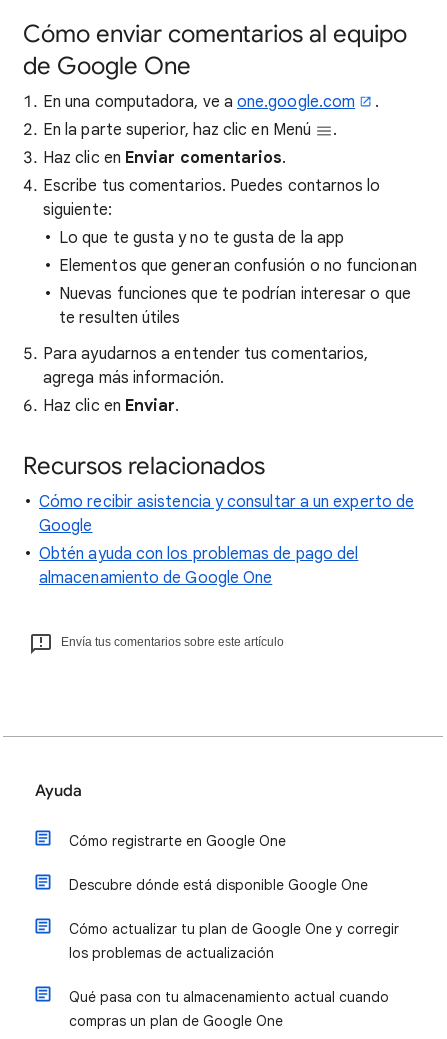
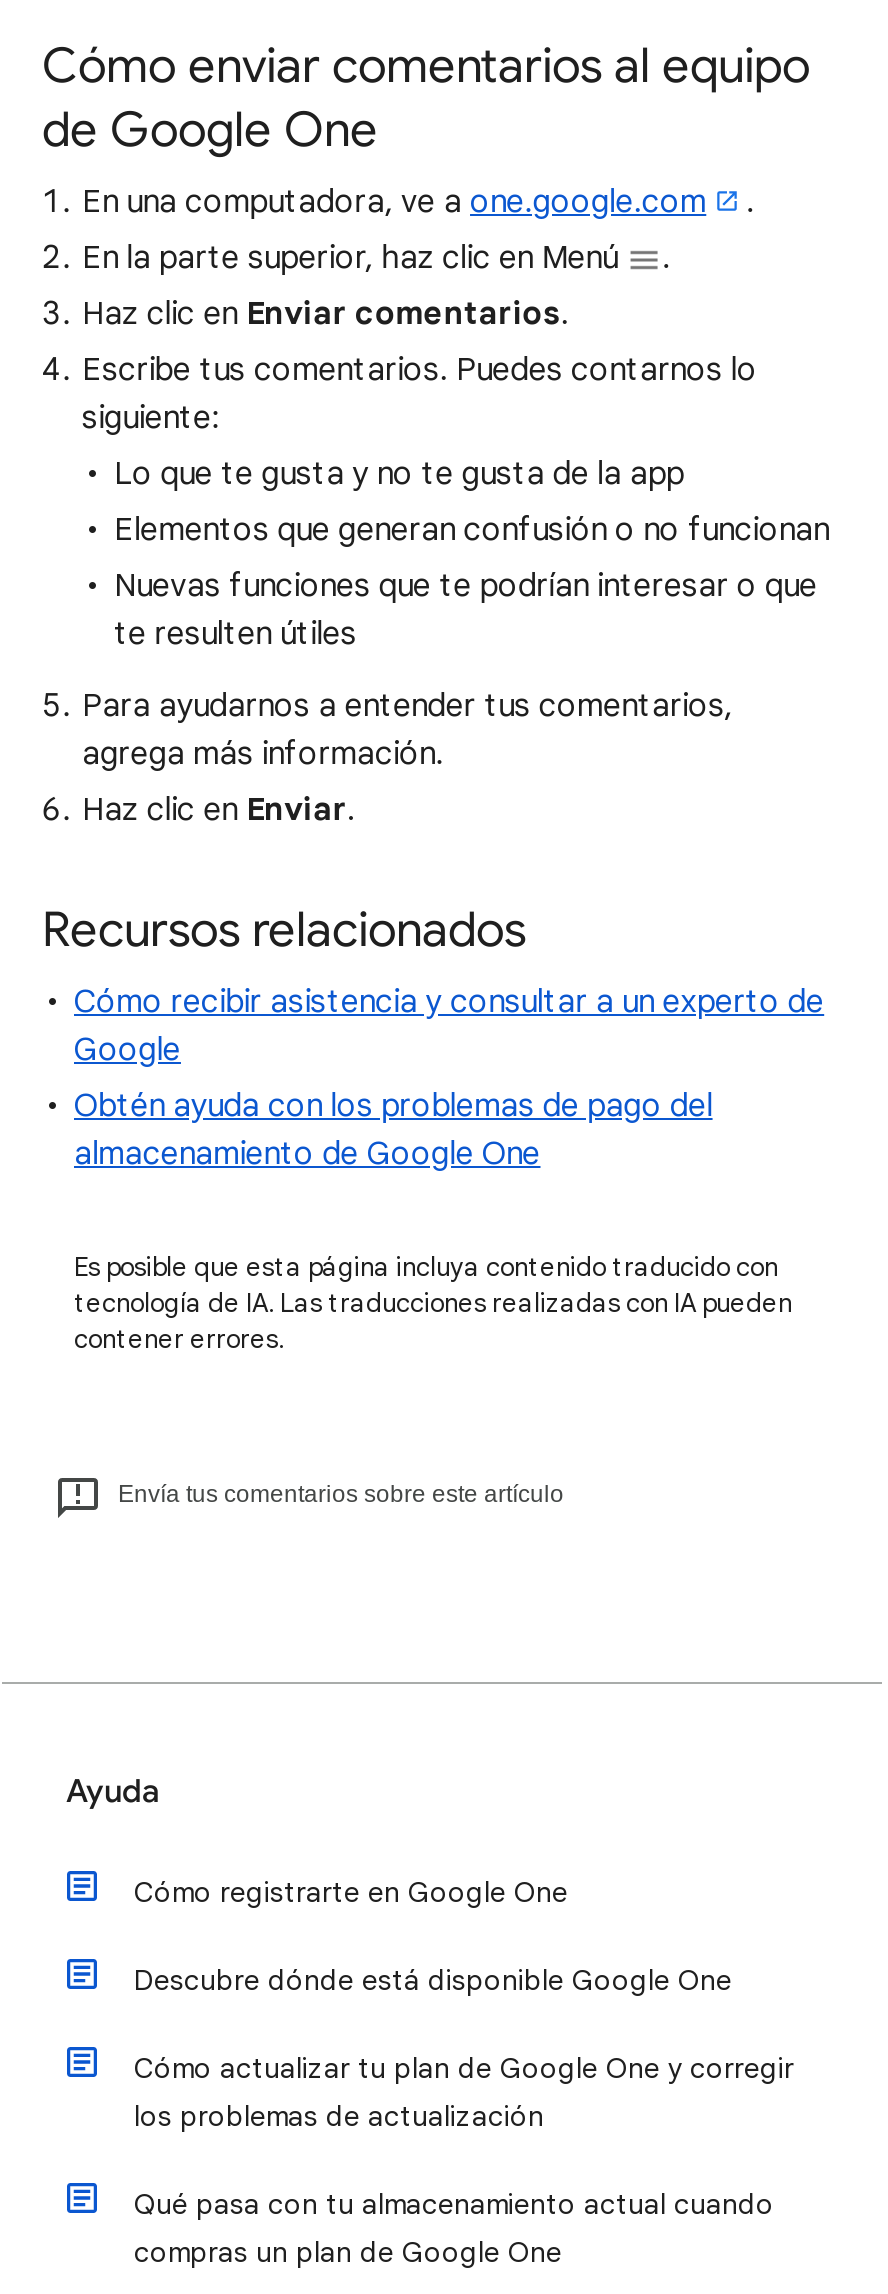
none -> [74,1250,792,1356] Es posible que esta página incluya contenido traducido con | tecnología de IA. Las traducciones realizadas con IA pueden | contener errores.

